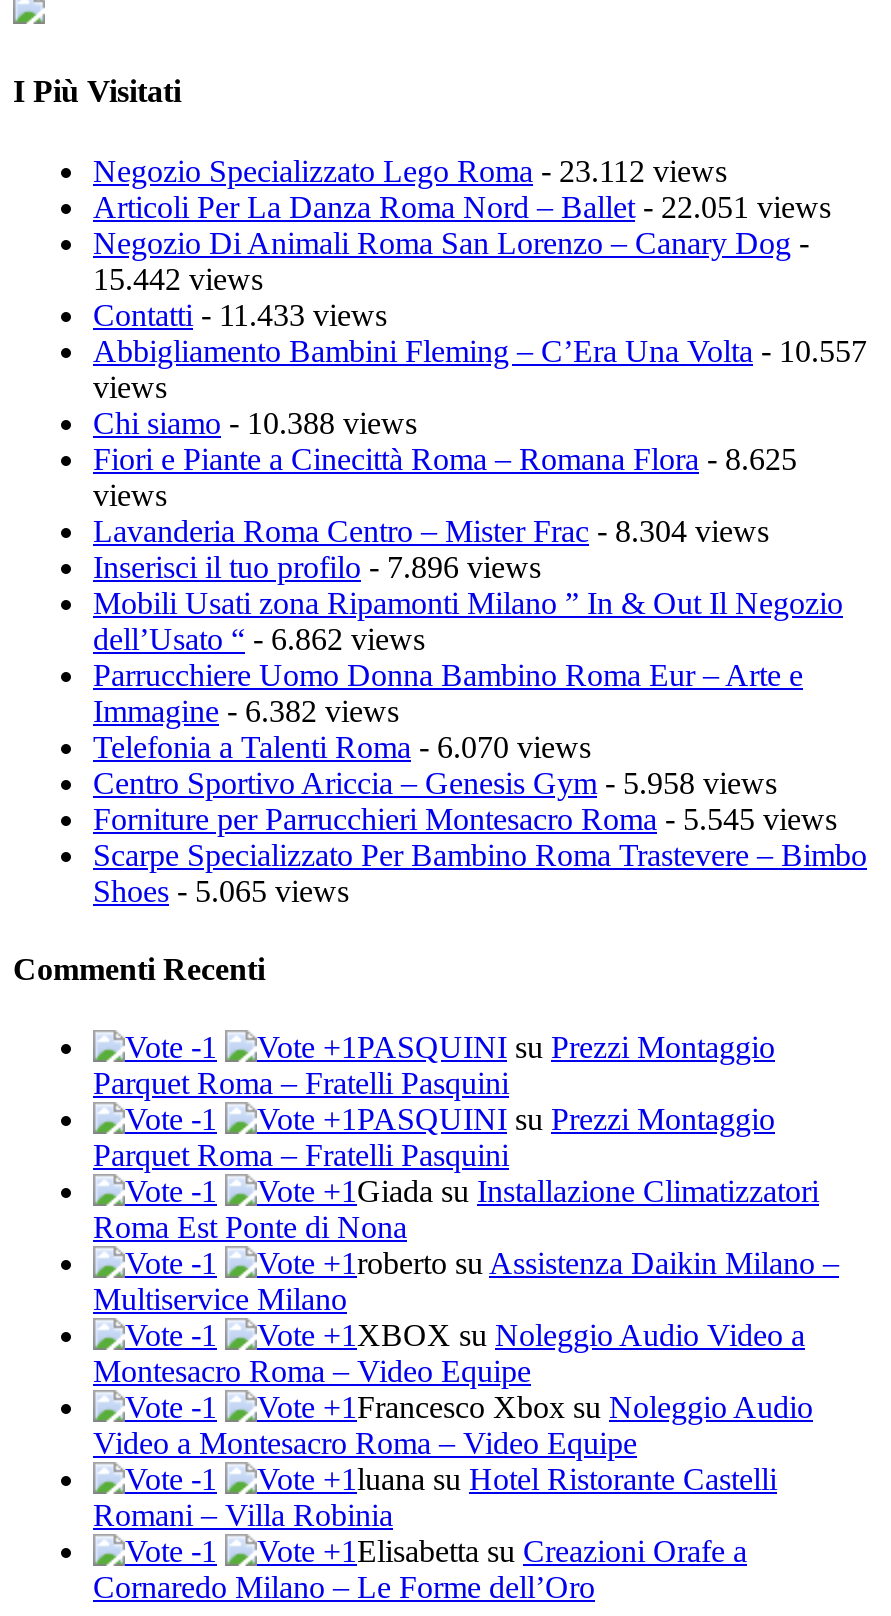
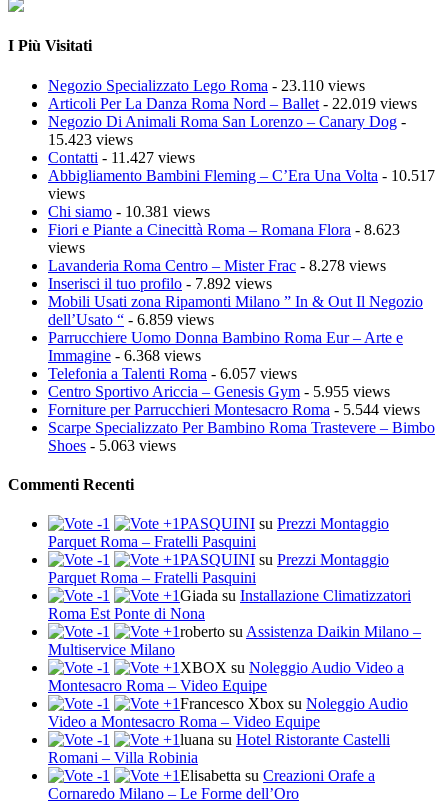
[93,153,727,187] Negozio Specializzato Lego Roma - 23.112 views -> [48,77,365,94] Negozio Specializzato Lego Roma - 23.110 views
[93,189,831,223] Articoli Per La Danza Roma Nord – Ballet - 22.051 views -> [48,95,417,112] Articoli Per La Danza Roma Nord – Ballet - 22.019 views
[93,261,263,295] 15.442 views -> [48,131,133,148] 15.423 views
[93,297,387,331] Contatti - 11.433 views -> [48,149,195,166] Contatti - 11.427 views
[93,333,867,367] Abbigliamento Bambini Fleming – C’Era Una Volta - 10.557 -> [48,167,435,184] Abbigliamento Bambini Fleming – C’Era Una Volta - 10.517
[93,405,417,439] Chi siamo - 10.388 views -> [48,203,210,220] Chi siamo - 10.381 views
[93,441,797,475] Fiori e Piante a Cinecittà Roma – Romana Flora - 8.625 -> [48,221,400,238] Fiori e Piante a Cinecittà Roma – Romana Flora - 8.623
[93,513,769,547] Lavanderia Roma Centro – Mister Frac - 8.304 views -> [48,257,386,274] Lavanderia Roma Centro – Mister Frac - 8.278 views
[93,549,541,583] Inserisci il tuo profilo - 7.896 views -> [48,275,272,292] Inserisci il tuo profilo - 7.892 views
[93,621,425,655] dell’Usato “- 6.862 views -> [48,311,214,328] dell’Usato “- 6.859 views
[93,693,399,727] Immagine - 6.382 views -> [48,347,201,364] Immagine - 6.368 views
[93,729,591,763] Telefonia a Talenti Roma - 6.070 views -> [48,365,297,382] Telefonia a Talenti Roma - 6.057 views
[93,765,777,799] Centro Sportivo Ariccia – Genesis Gym - 5.958 views -> [48,383,390,400] Centro Sportivo Ariccia – Genesis Gym - 5.955 views
[93,801,837,835] Forniture per Parrucchieri Montesacro Roma - 5.545 views -> [48,401,420,418] Forniture per Parrucchieri Montesacro Roma - 5.544 views
[93,873,349,907] Shoes - 5.065 views -> [48,437,176,454] Shoes - 5.063 views

